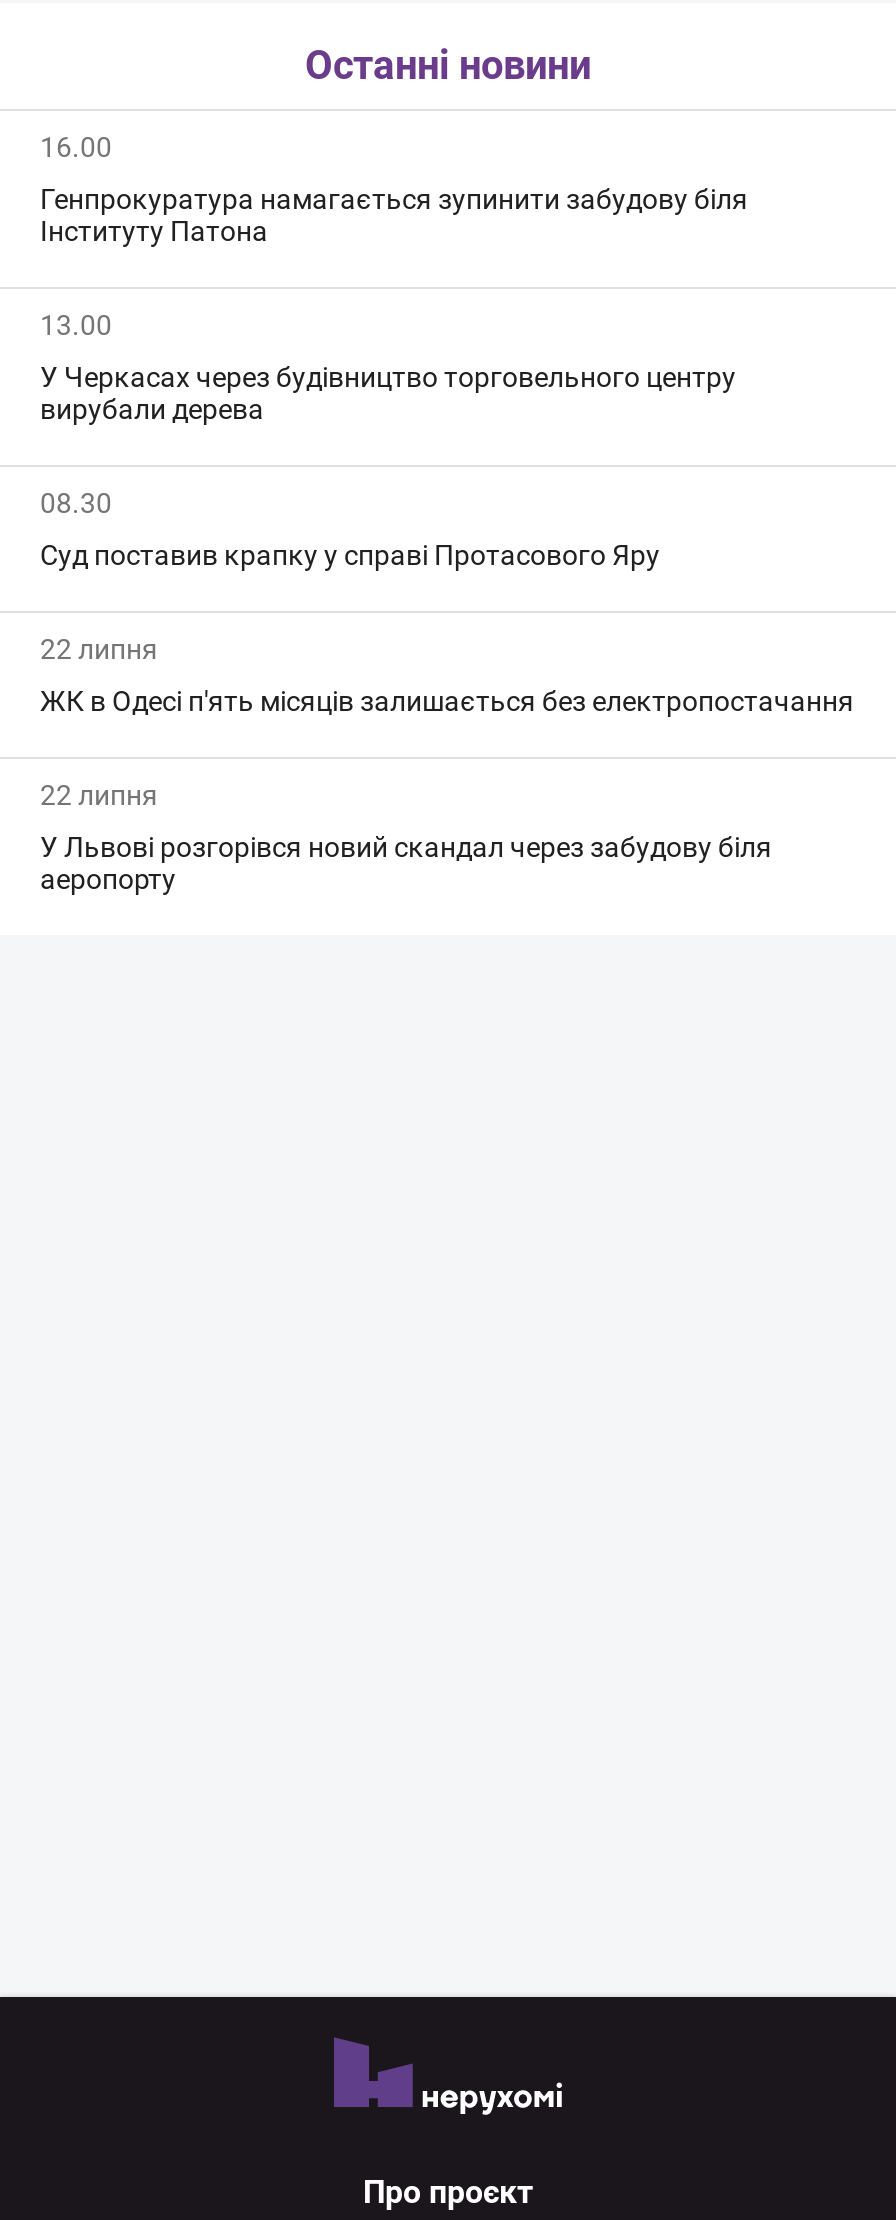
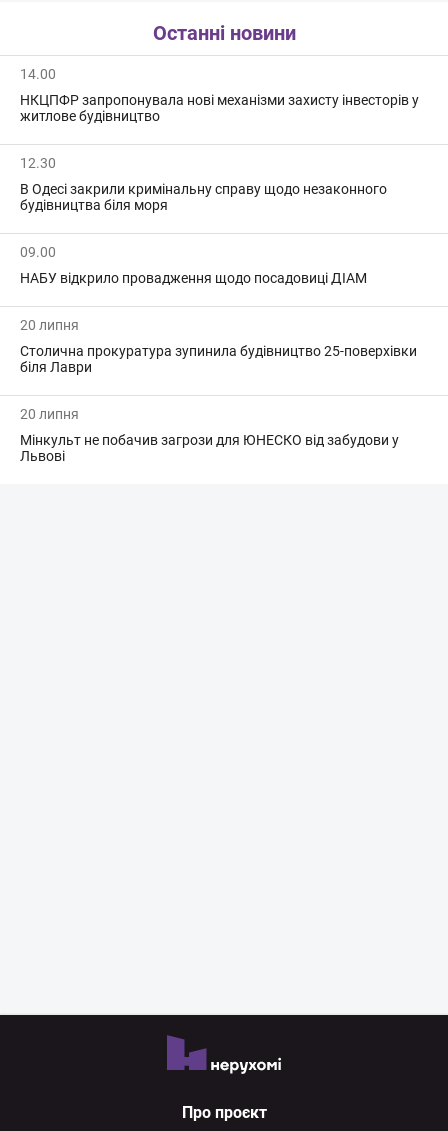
[40,131,112,163] 16.00 -> [20,66,56,82] 14.00
[40,183,748,247] Генпрокуратура намагається зупинити забудову біля | Інституту Патона -> [20,92,419,124] НКЦПФР запропонувала нові механізми захисту інвесторів у | житлове будівництво
[40,309,112,341] 13.00 -> [20,155,56,171] 12.30
[40,361,736,425] У Черкасах через будівництво торговельного центру | вирубали дерева -> [20,181,387,213] В Одесі закрили кримінальну справу щодо незаконного | будівництва біля моря
[40,487,112,519] 08.30 -> [20,244,56,260] 09.00
[40,539,660,571] Суд поставив крапку у справі Протасового Яру -> [20,270,367,286] НАБУ відкрило провадження щодо посадовиці ДІАМ
[40,633,158,665] 22 липня -> [20,317,79,333] 20 липня
[40,685,854,717] ЖК в Одесі п'ять місяців залишається без електропостачання -> [20,343,417,375] Столична прокуратура зупинила будівництво 25-поверхівки | біля Лаври
[40,779,158,811] 22 липня -> [20,406,79,422] 20 липня
[40,831,772,895] У Львові розгорівся новий скандал через забудову біля | аеропорту -> [20,432,399,464] Мінкульт не побачив загрози для ЮНЕСКО від забудови у | Львові

